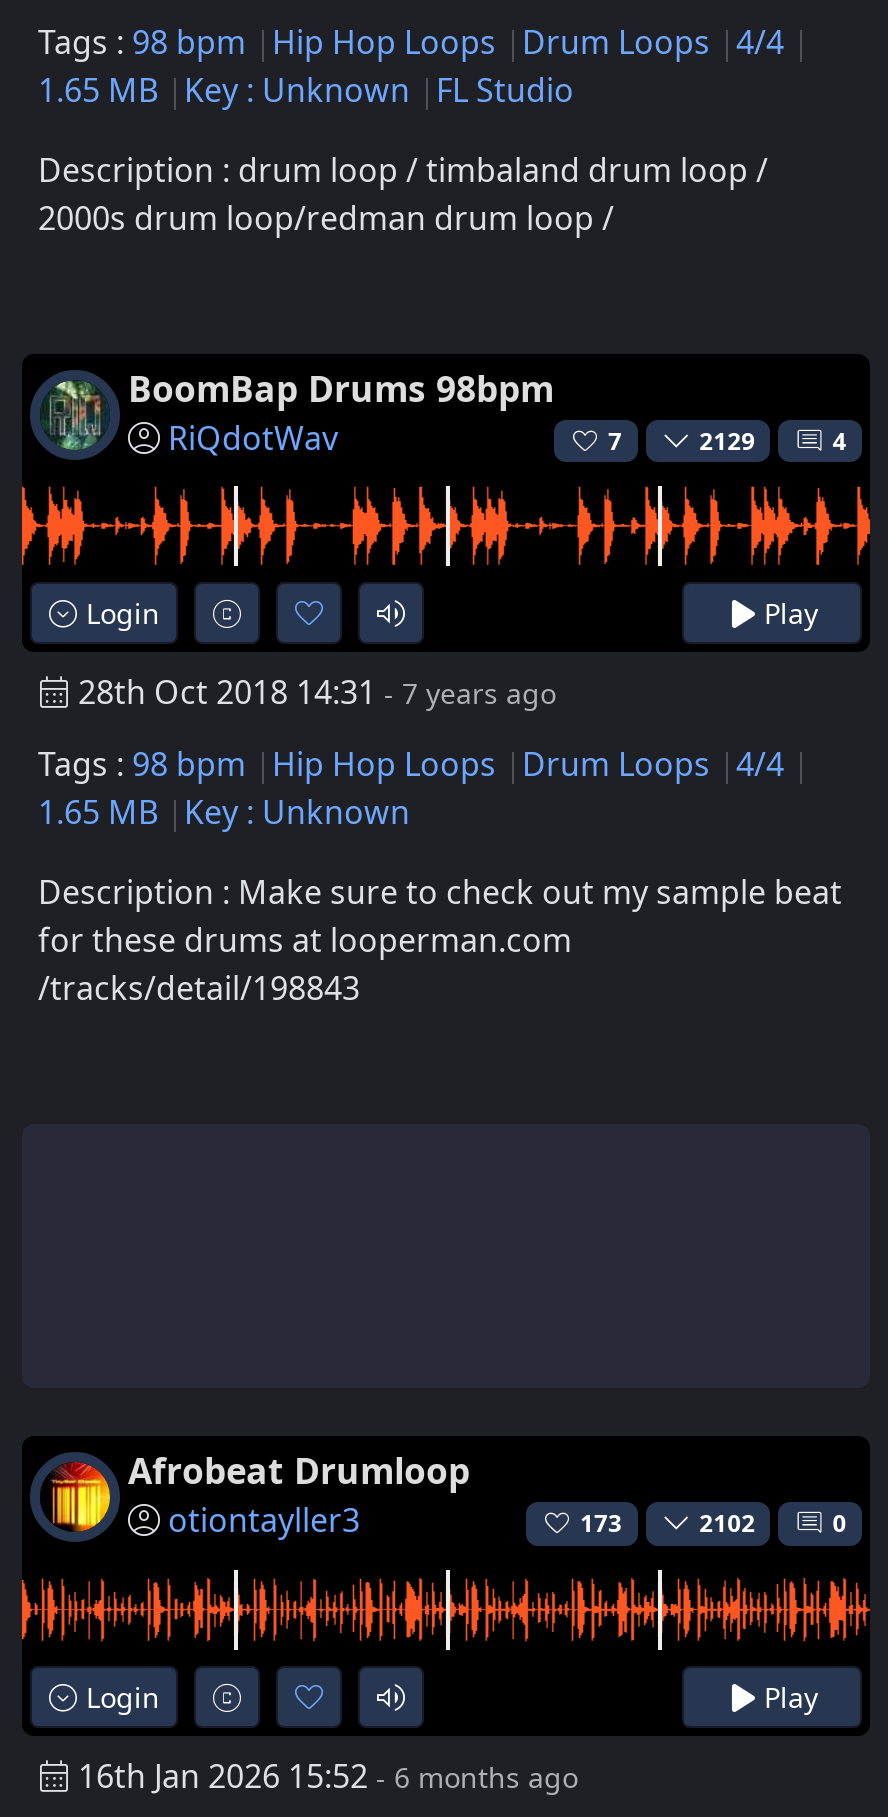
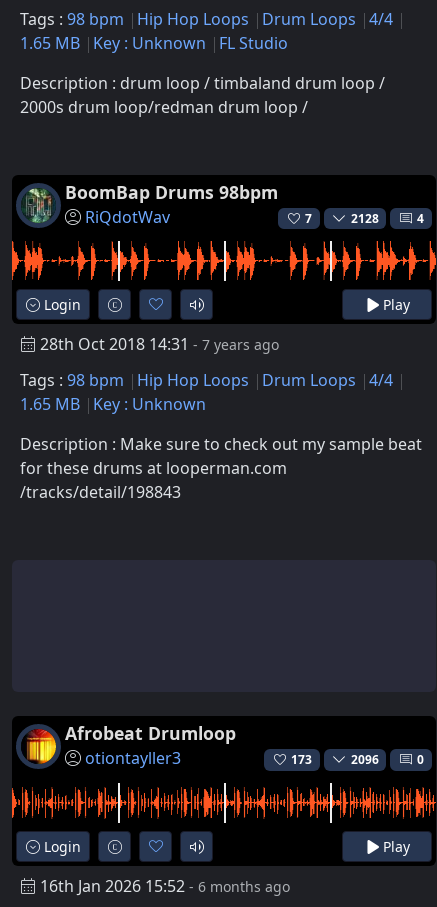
[699,424,755,458] 2129 -> [351,210,379,227] 2128
[699,1507,755,1541] 2102 -> [351,751,379,768] 2096

